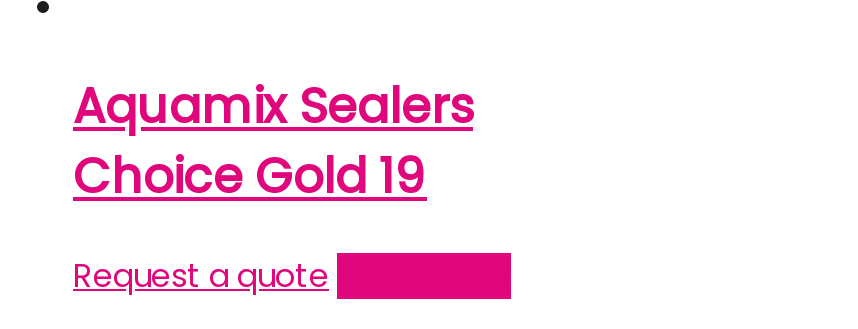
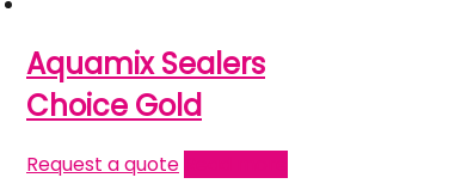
[73,143,427,209] Choice Gold 19 -> [26,85,202,125] Choice Gold

